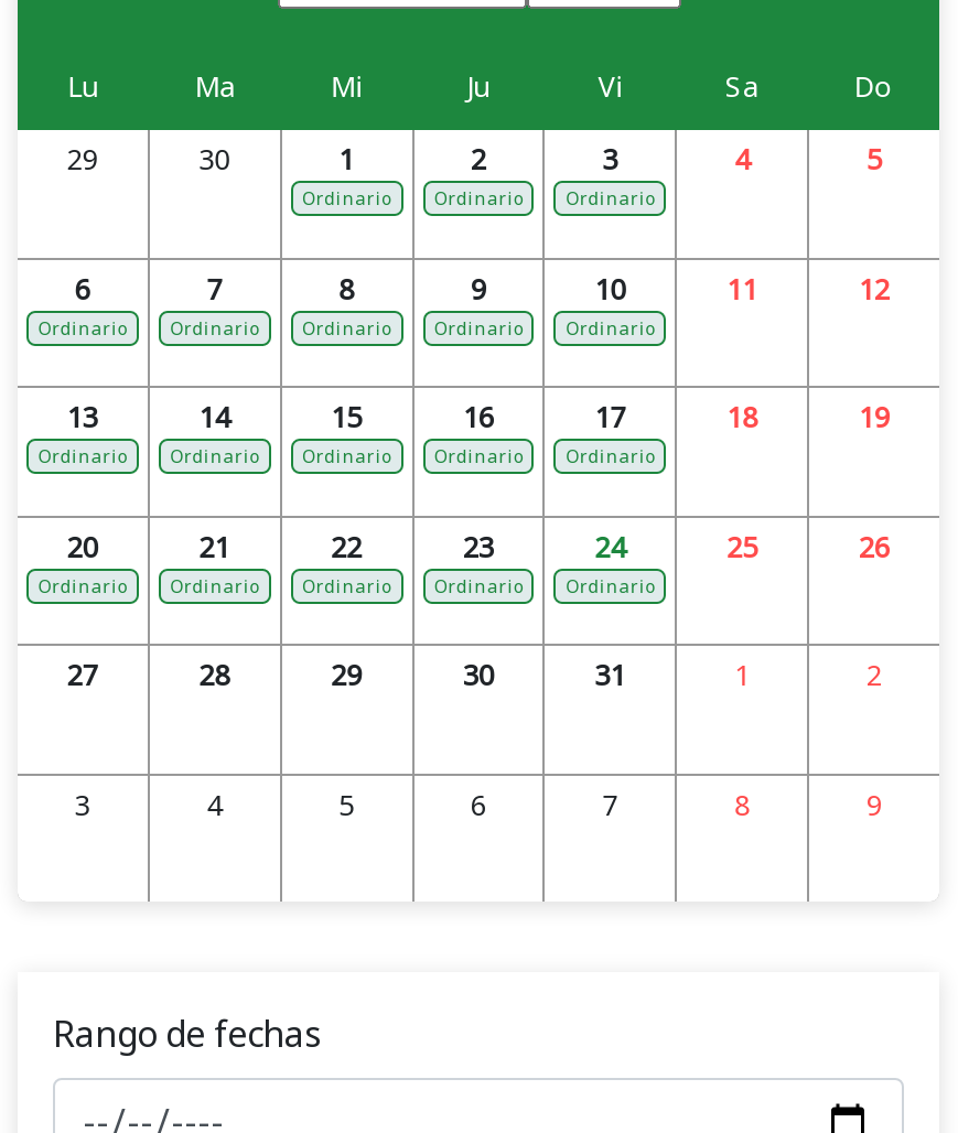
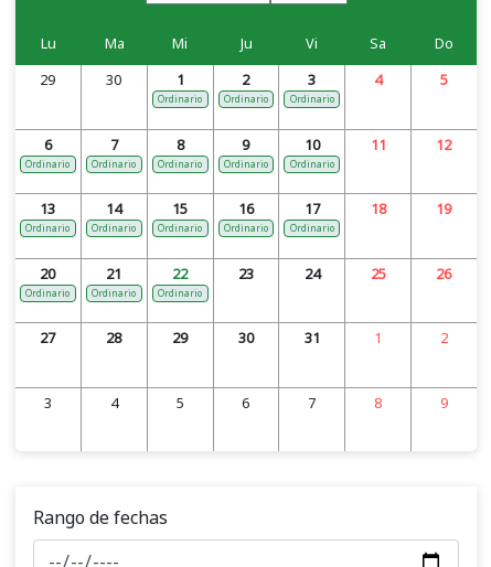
[434,572,523,596] Ordinario -> none
[566,572,654,596] Ordinario -> none

